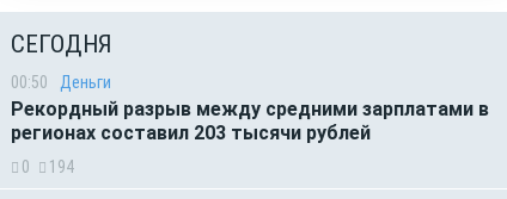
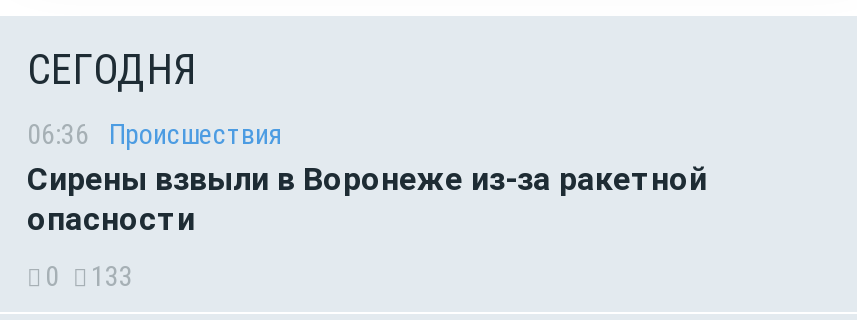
[11,73,489,145] 00:50 | Деньги | Рекордный разрыв между средними зарплатами в | регионах составил 203 тысячи рублей -> [27,119,707,239] 06:36 | Происшествия | Сирены взвыли в Воронеже из-за ракетной | опасности
[22,158,74,177] 0 194 -> [45,261,133,293] 0 133

